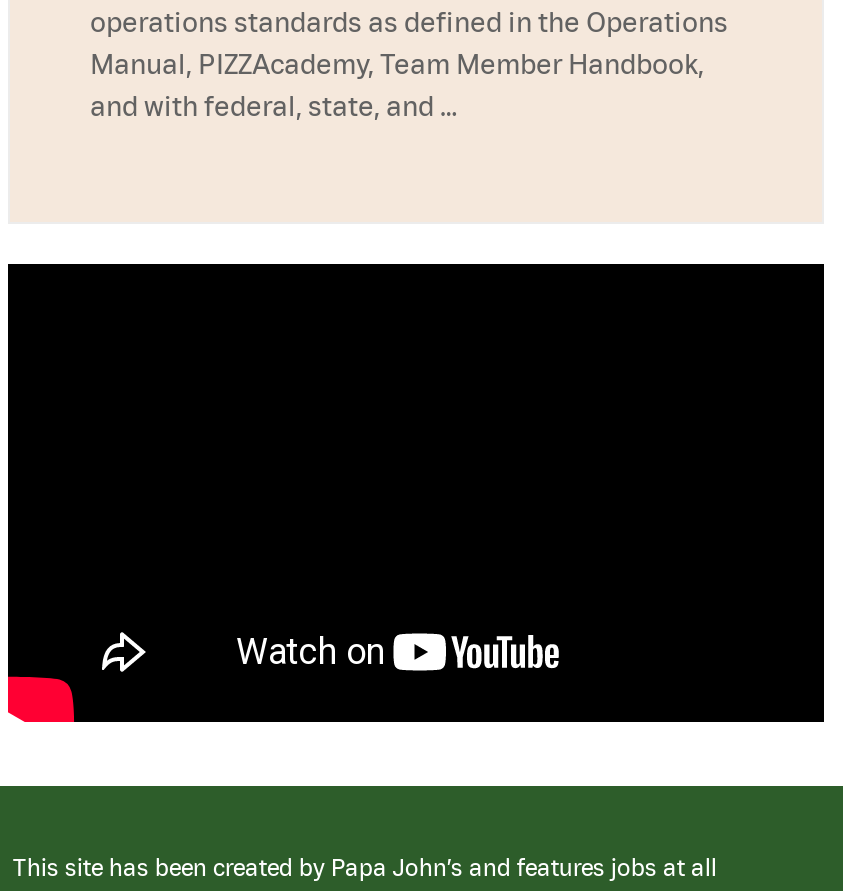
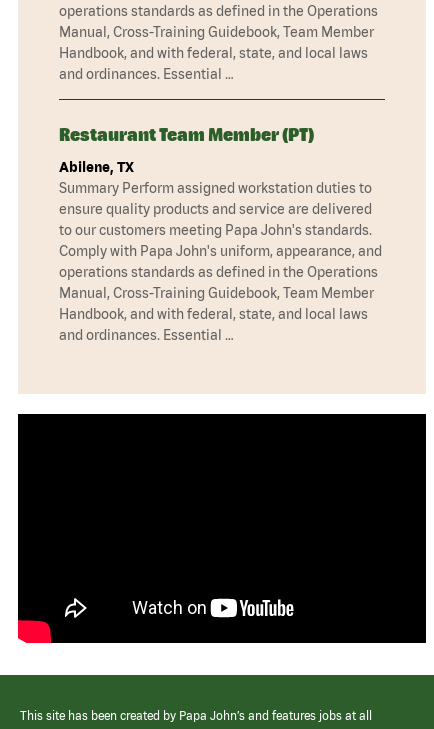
[90,48,704,122] Manual, PIZZAcademy, Team Member Handbook, | and with federal, state, and … -> [59,24,382,343] Manual, Cross-Training Guidebook, Team Member | Handbook, and with federal, state, and local laws | and ordinances. Essential … | Restaurant Team Member (PT) | Abilene, TX | Summary Perform assigned workstation duties to | ensure quality products and service are delivered | to our customers meeting Papa John's standards. | Comply with Papa John's uniform, appearance, and | operations standards as defined in the Operations | Manual, Cross-Training Guidebook, Team Member | Handbook, and with federal, state, and local laws | and ordinances. Essential …

